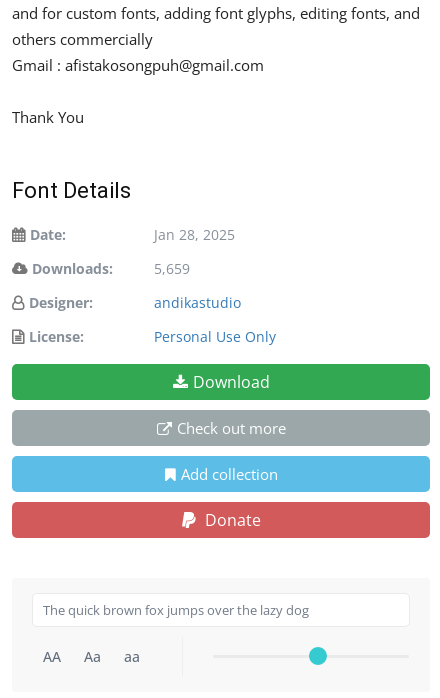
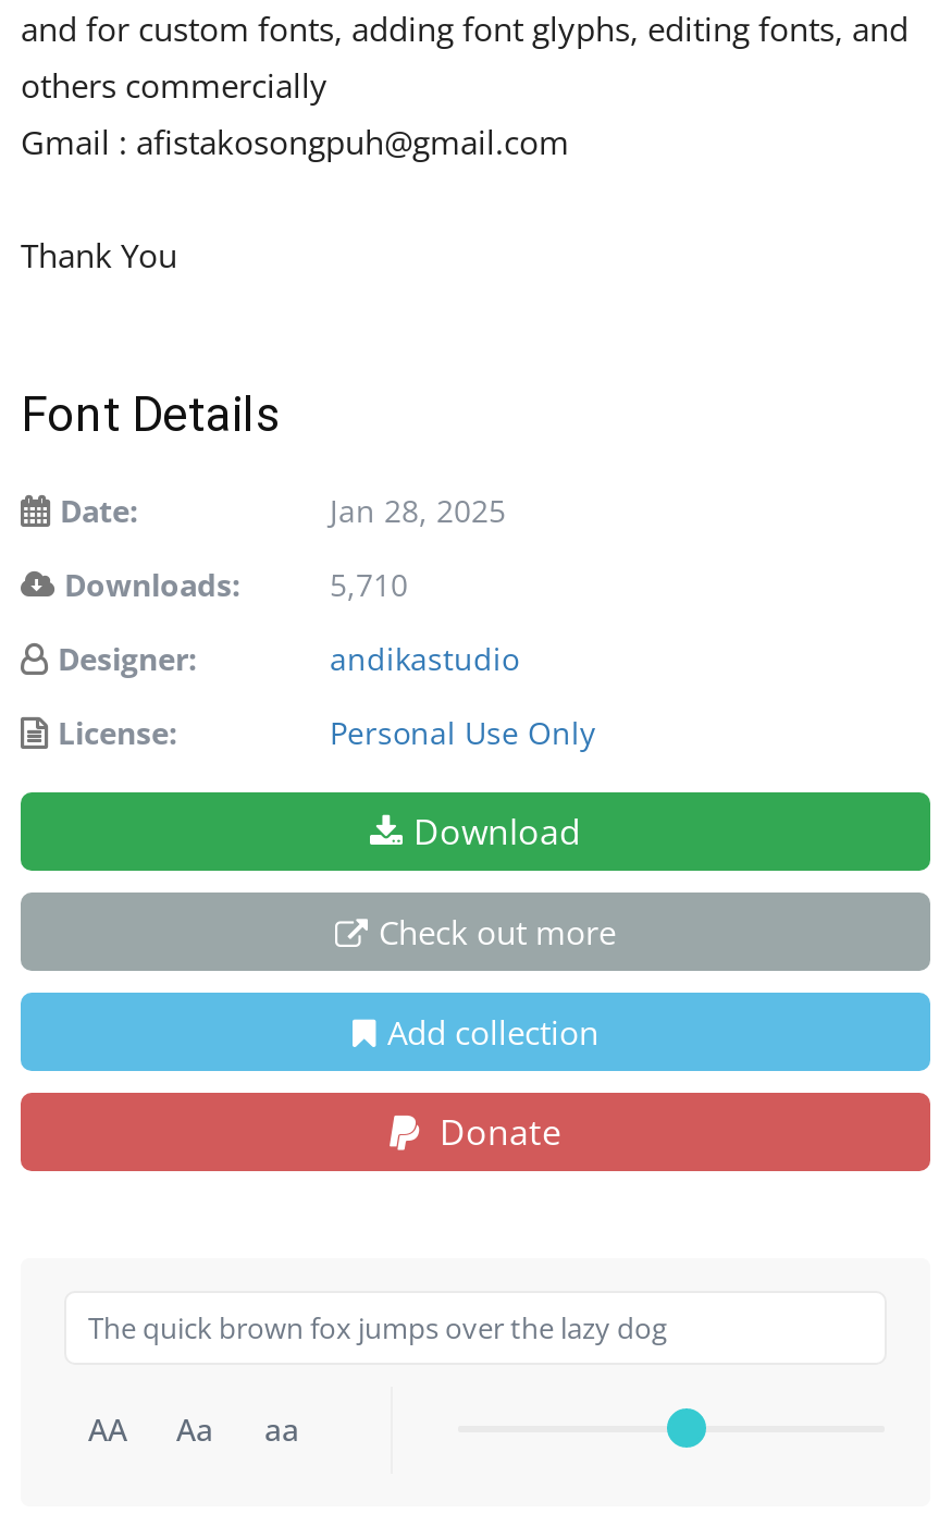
[154,259,190,278] 5,659 -> [330,563,408,605] 5,710

